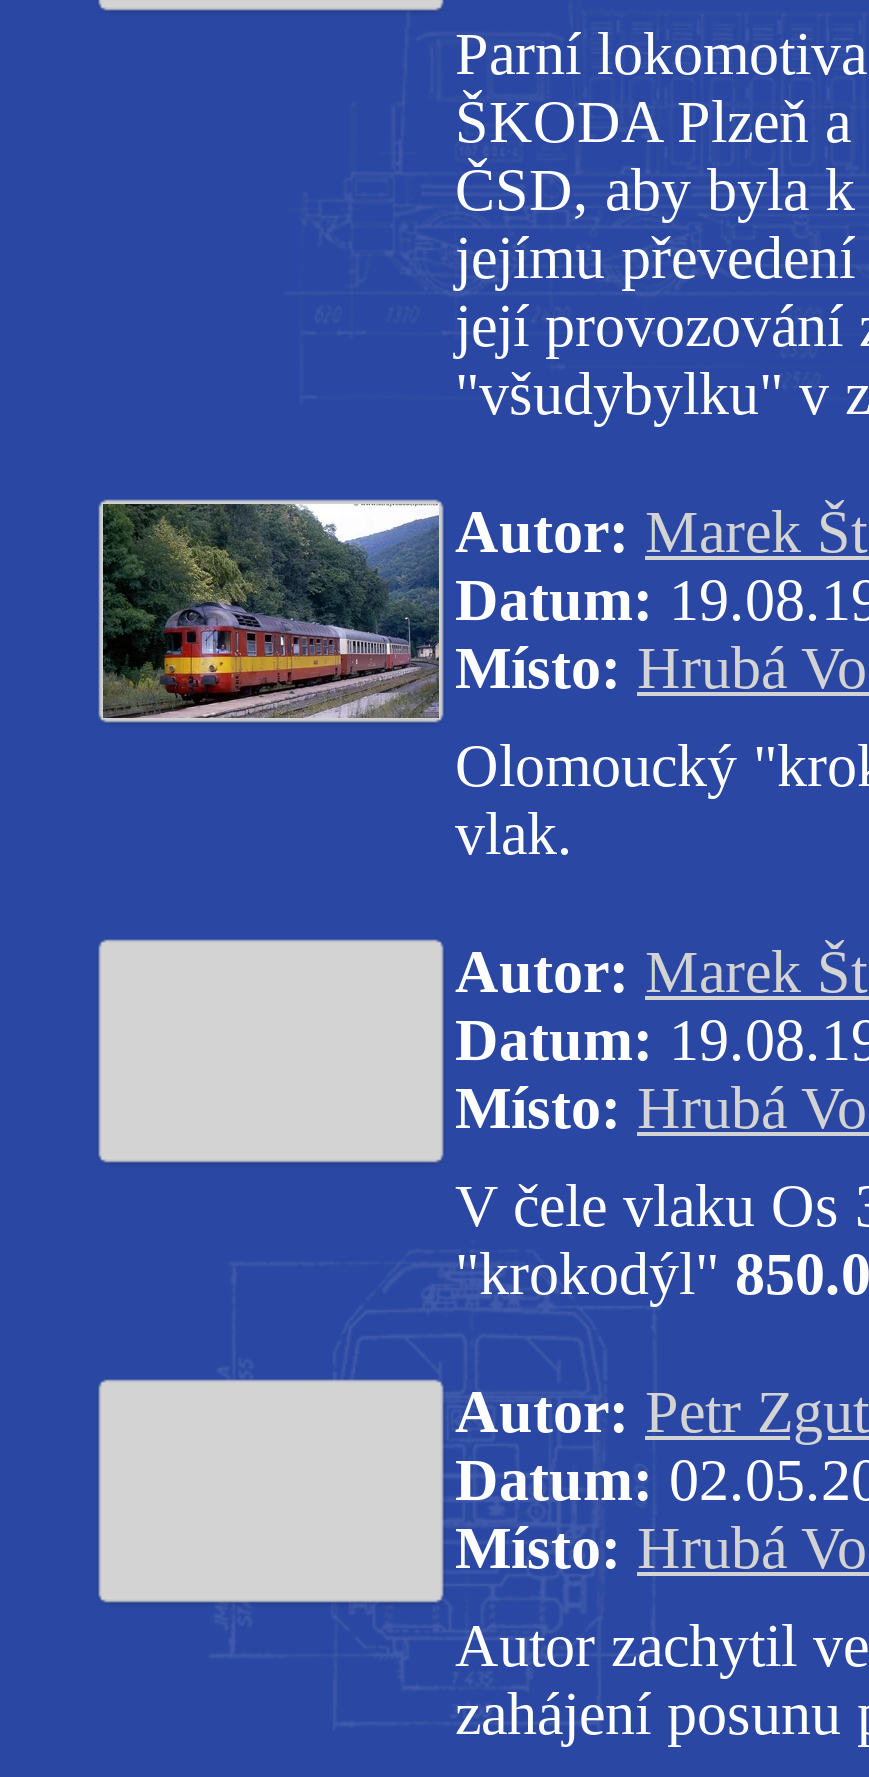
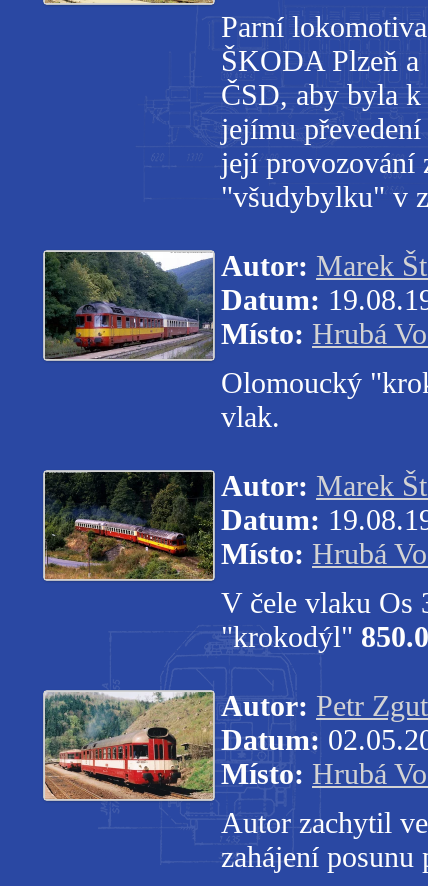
none -> [44,471,214,580] [image]
none -> [44,692,214,800] [image]

